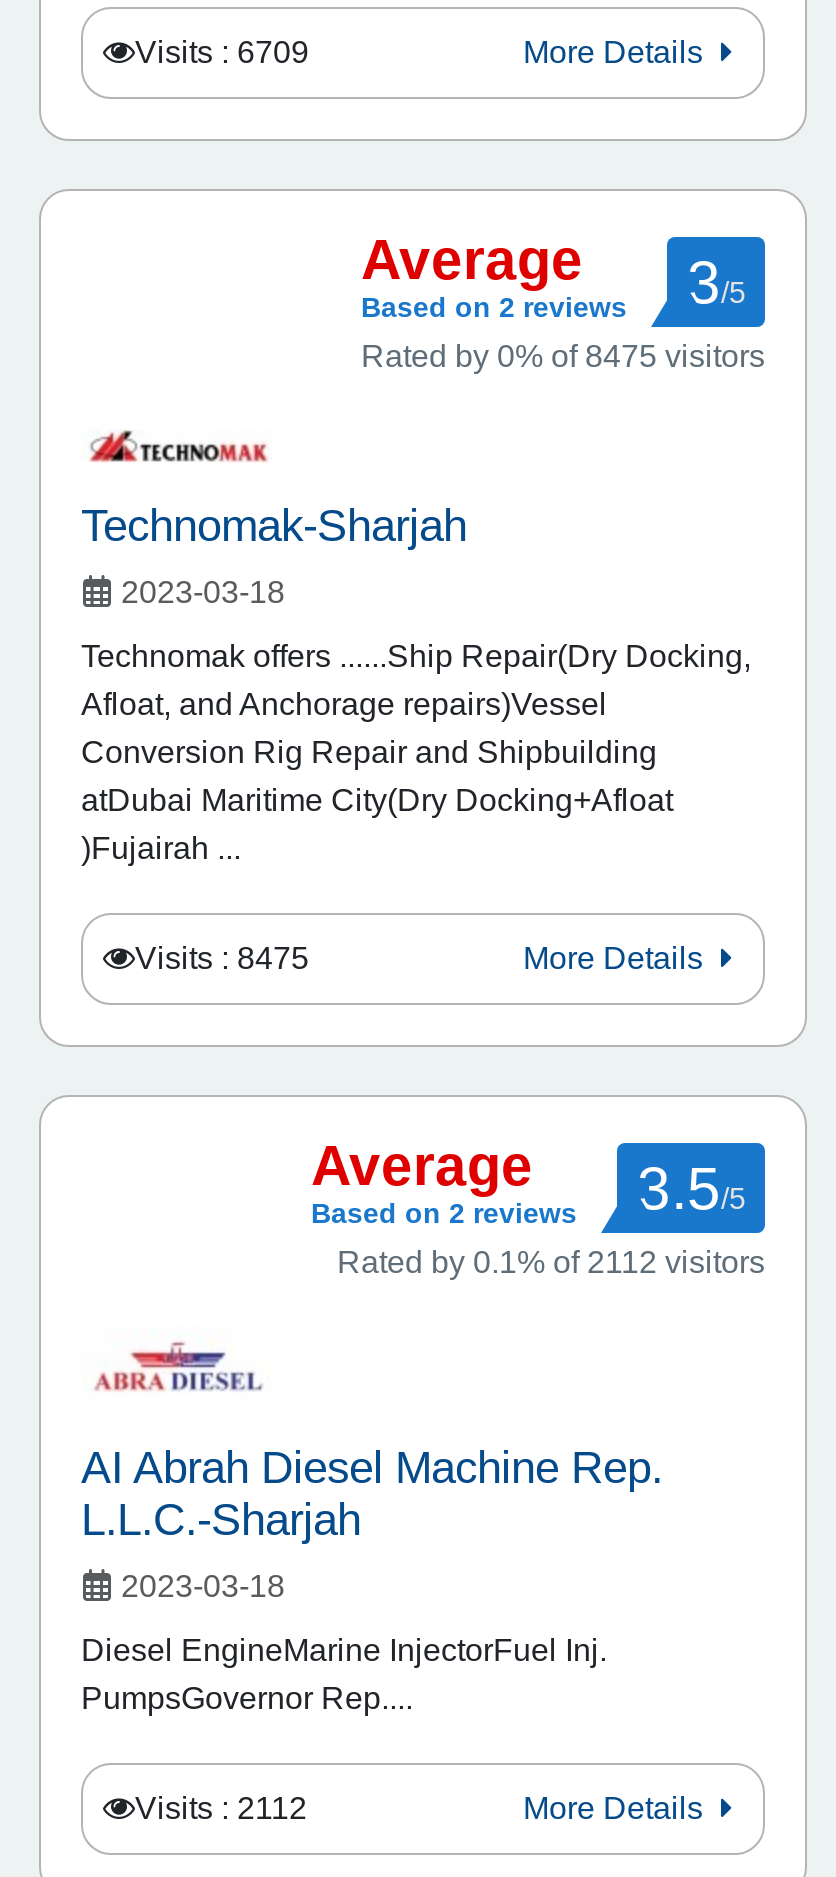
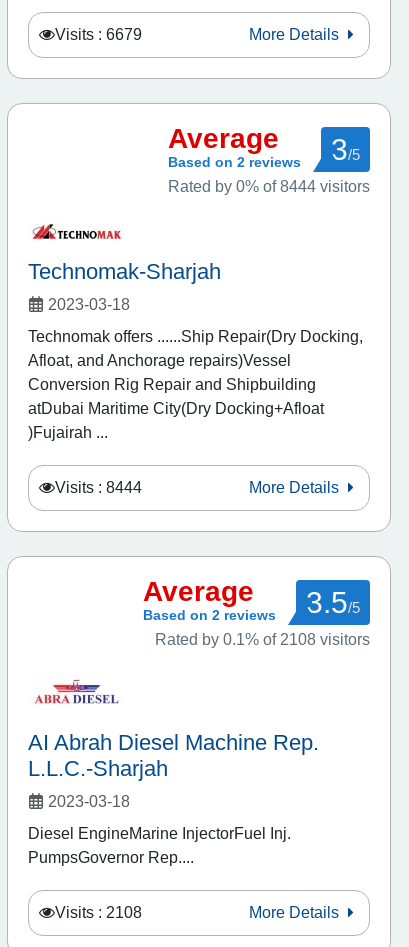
[135,35,309,69] Visits : 6709 -> [55,26,142,43] Visits : 6679
[361,339,765,373] Rated by 0% of 8475 visitors -> [168,178,370,195] Rated by 0% of 8444 visitors
[135,941,309,975] Visits : 8475 -> [55,479,142,496] Visits : 8444
[337,1245,765,1279] Rated by 0.1% of 2112 visitors -> [155,631,370,648] Rated by 0.1% of 2108 visitors
[135,1791,307,1825] Visits : 2112 -> [55,904,142,921] Visits : 2108

